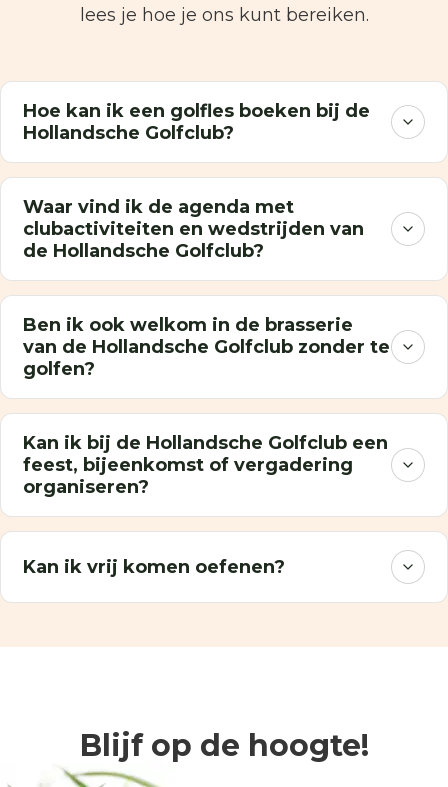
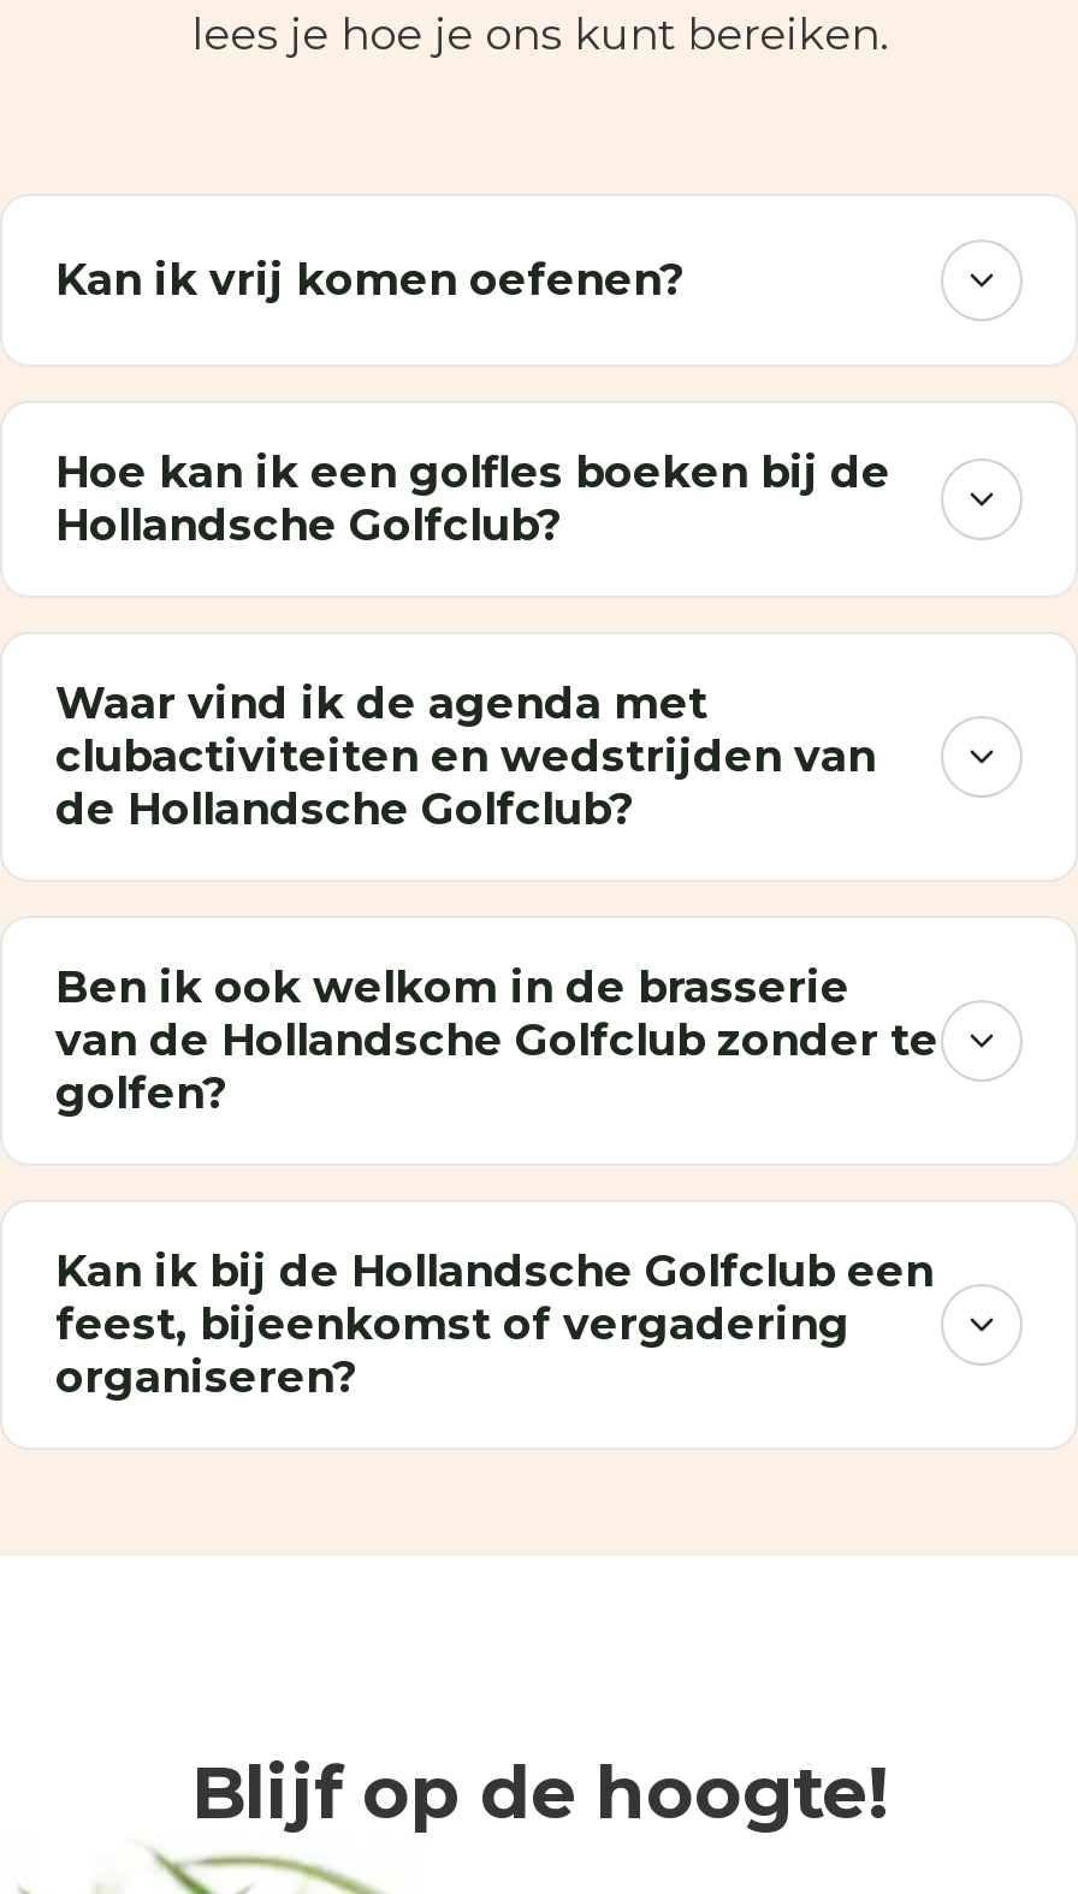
moved [23,100,390,498] -> [55,447,938,1405]: Hoe kan ik een golfles boeken bij de | Hollandsche Golfclub? | Waar vind ik de agenda met | ... | feest, bijeenkomst of vergadering | organiseren?
moved [23,556,285,578] -> [55,255,686,308]: Kan ik vrij komen oefenen?

